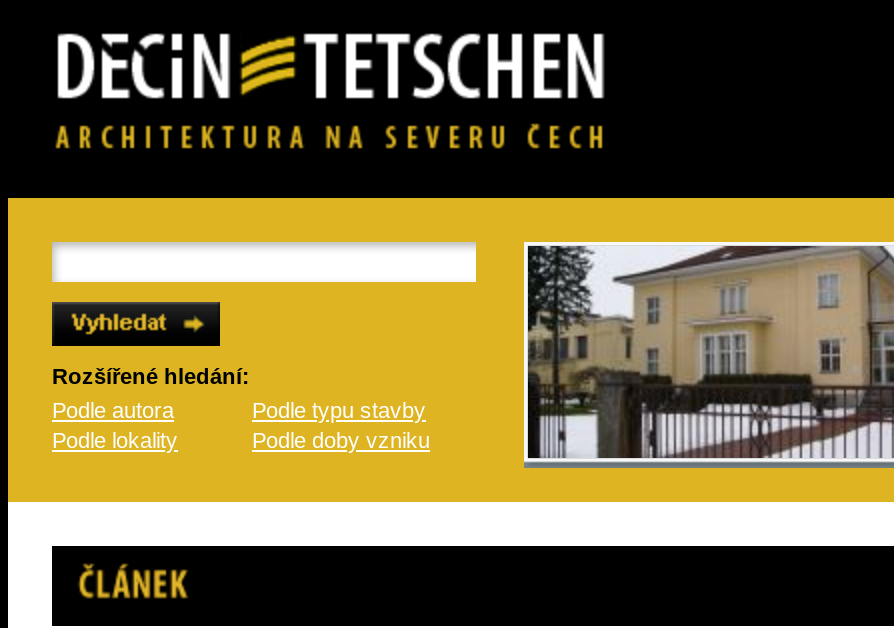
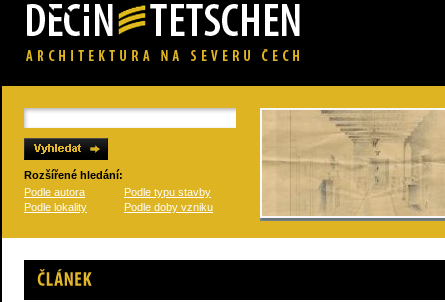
[526,244,888,460] [image] -> [261,109,442,217] [image]

